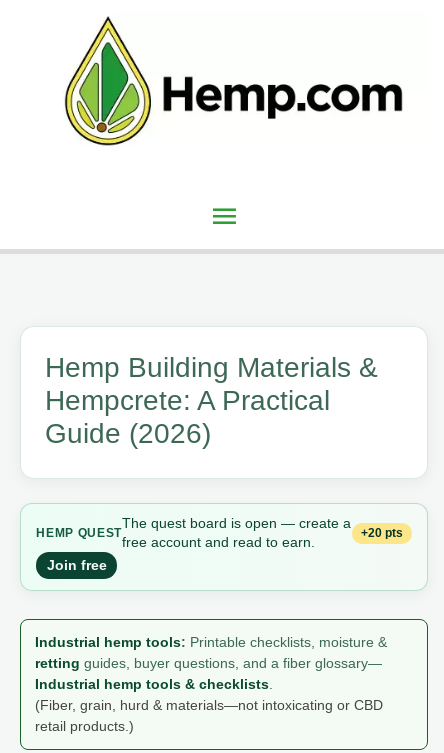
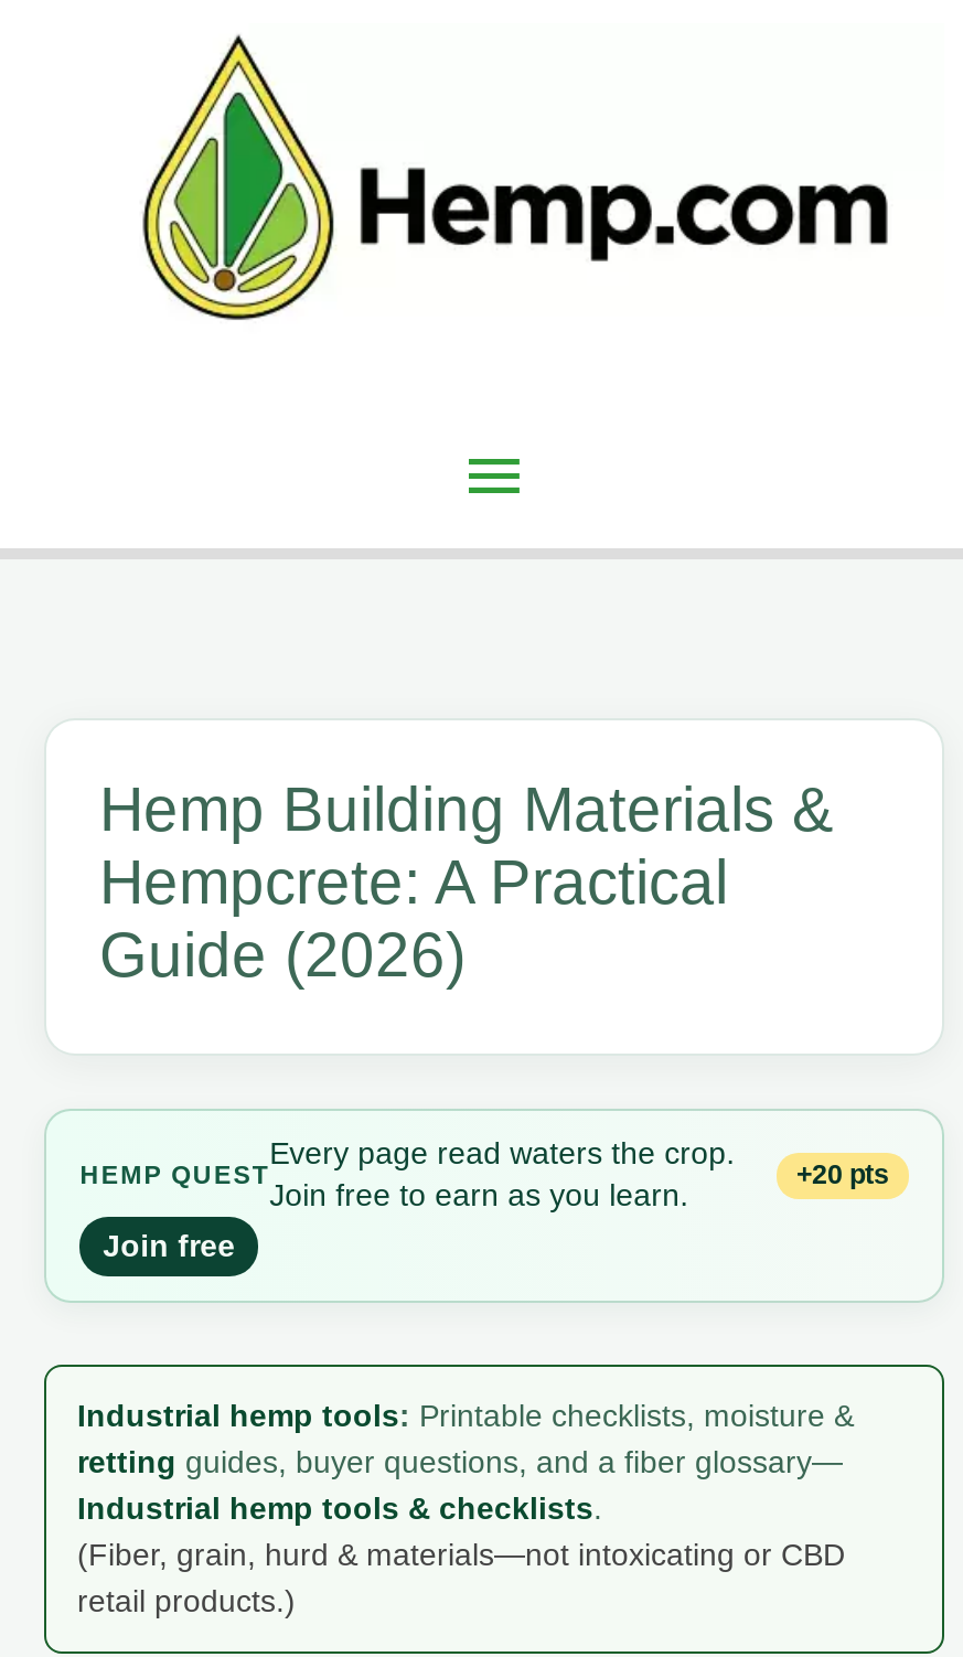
[122,515,351,550] The quest board is open — create a | free account and read to earn. -> [269,1135,735,1213] Every page read waters the crop. | Join free to earn as you learn.

